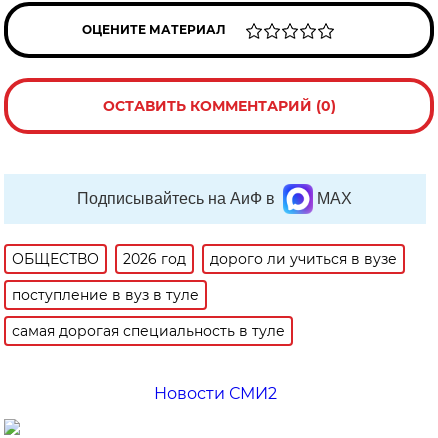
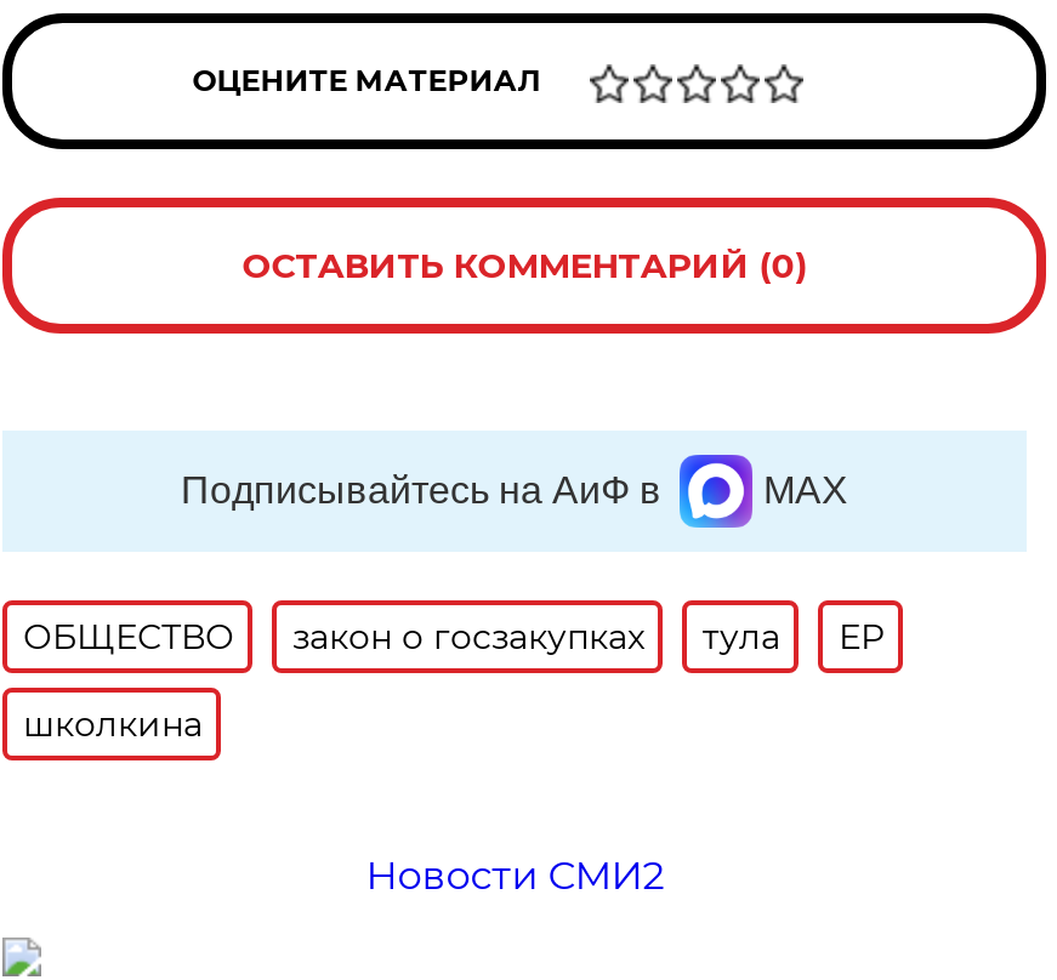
[12,250,397,340] 2026 год | дорого ли учиться в вузе | поступление в вуз в туле | самая дорогая специальность в туле -> [23,615,884,746] закон о госзакупках | тула | ЕР | школкина

